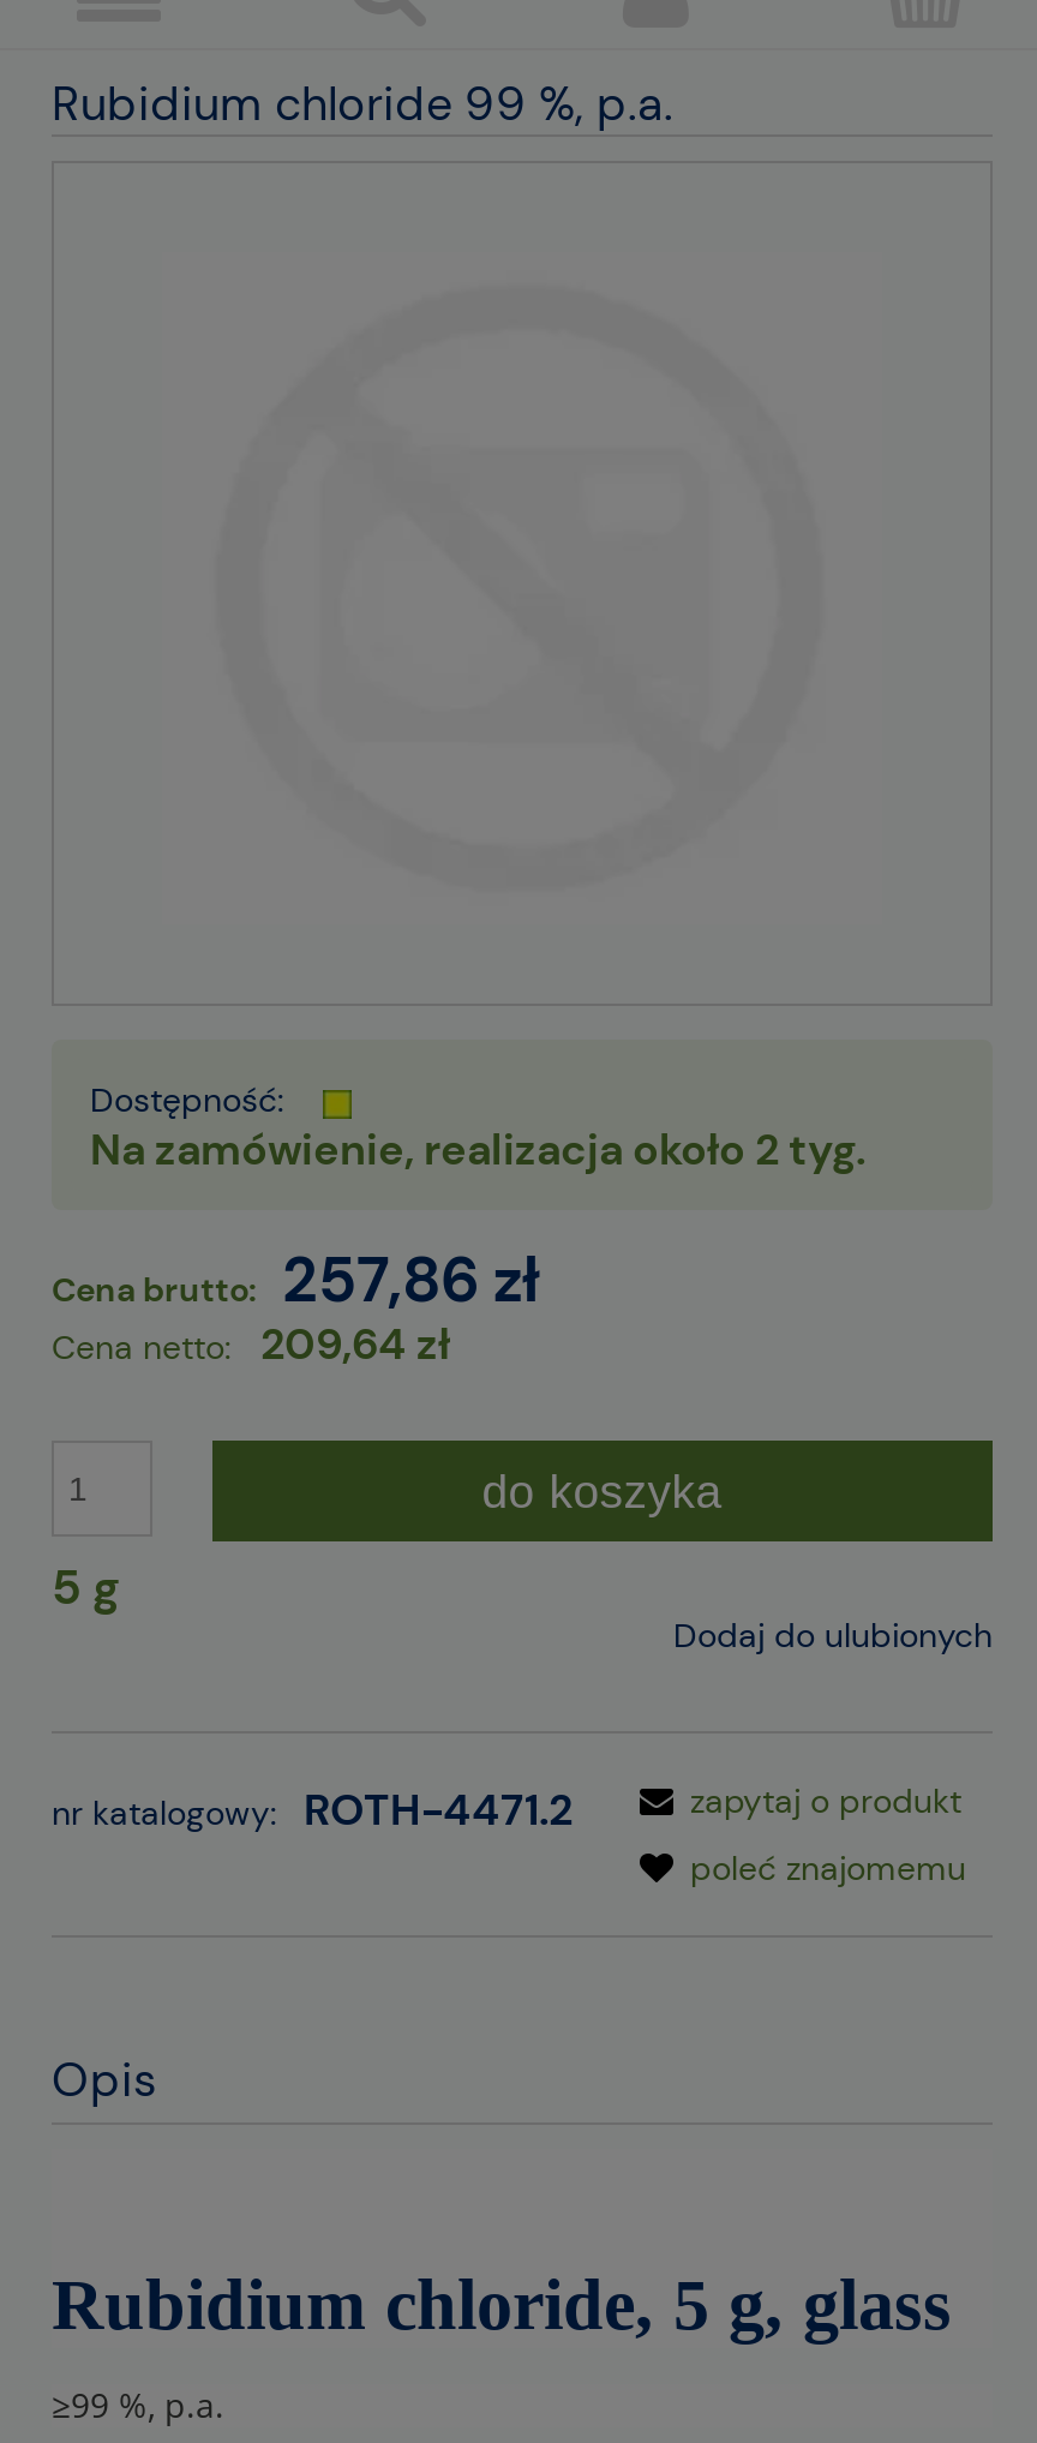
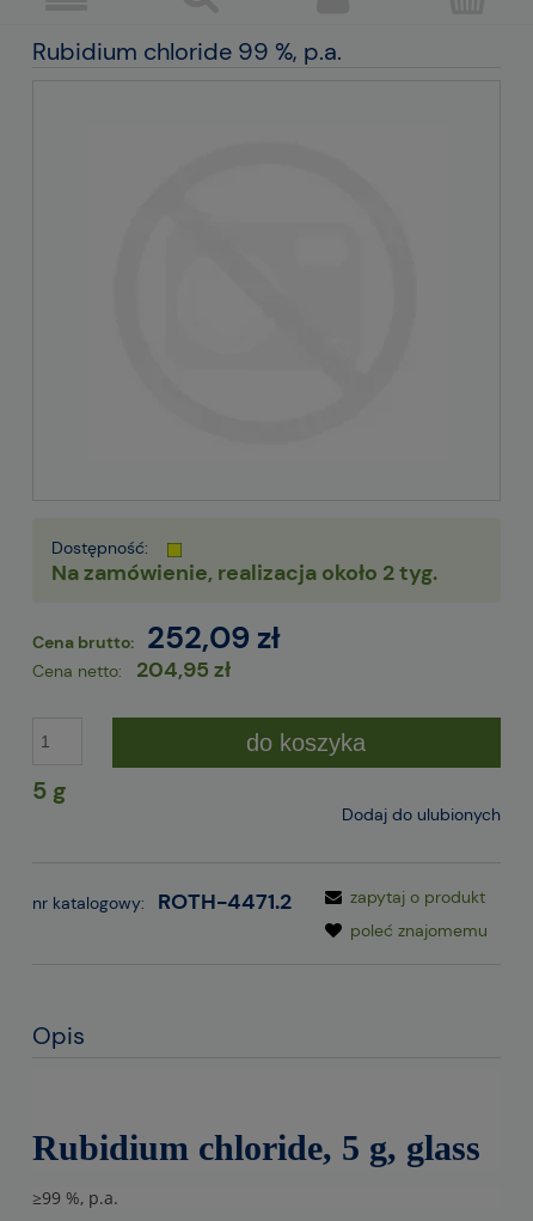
[52,1239,541,1321] Cena brutto: 257,86 zł -> [32,617,281,658] Cena brutto: 252,09 zł
[52,1316,450,1374] Cena netto: 209,64 zł -> [32,655,231,684] Cena netto: 204,95 zł

